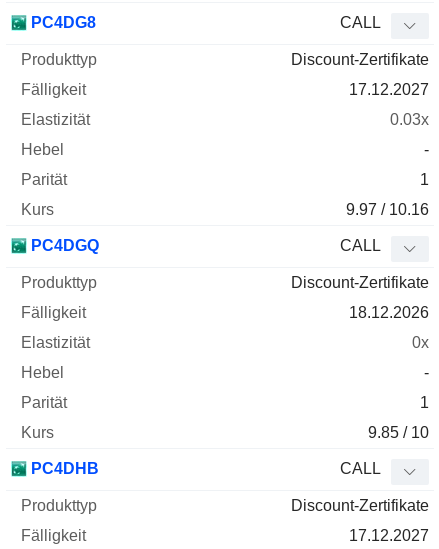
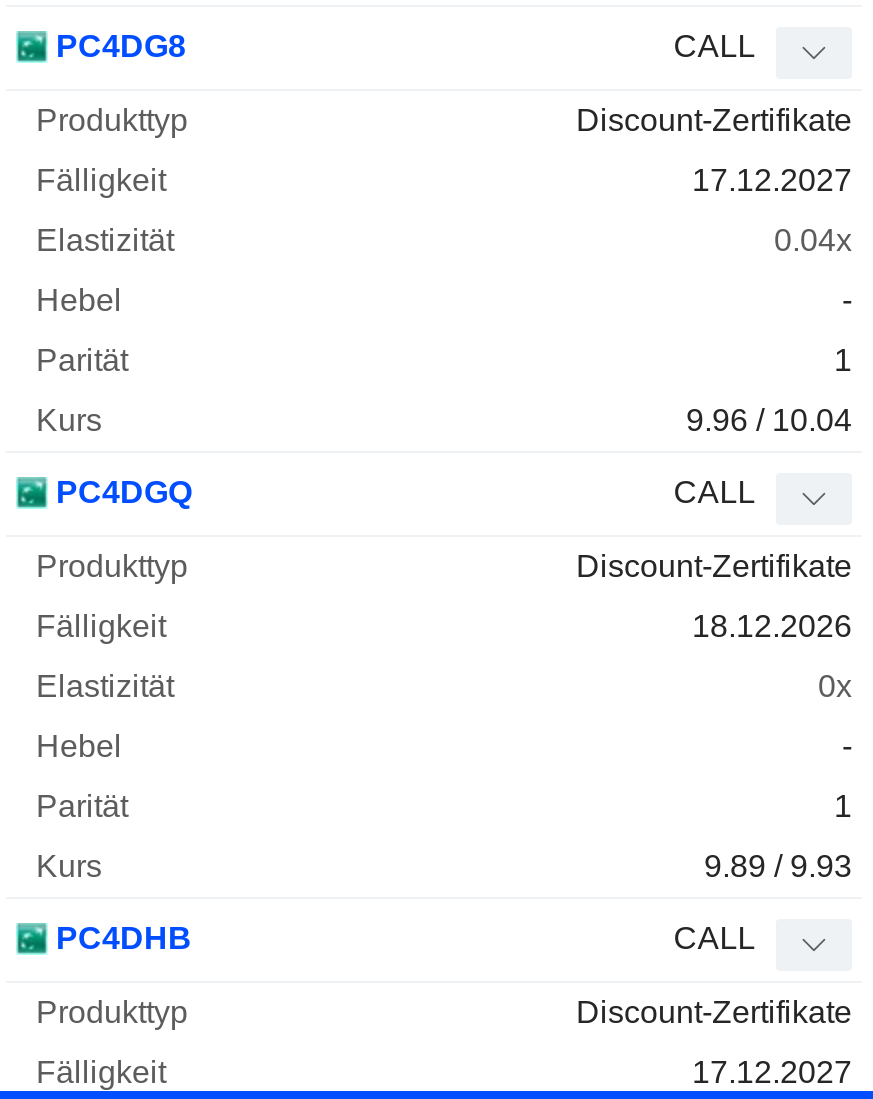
[390,111,429,128] 0.03x -> [774,223,852,257] 0.04x
[346,201,429,218] 9.97 / 10.16 -> [686,403,852,437] 9.96 / 10.04
[368,424,429,441] 9.85 / 10 -> [704,849,852,883] 9.89 / 9.93

